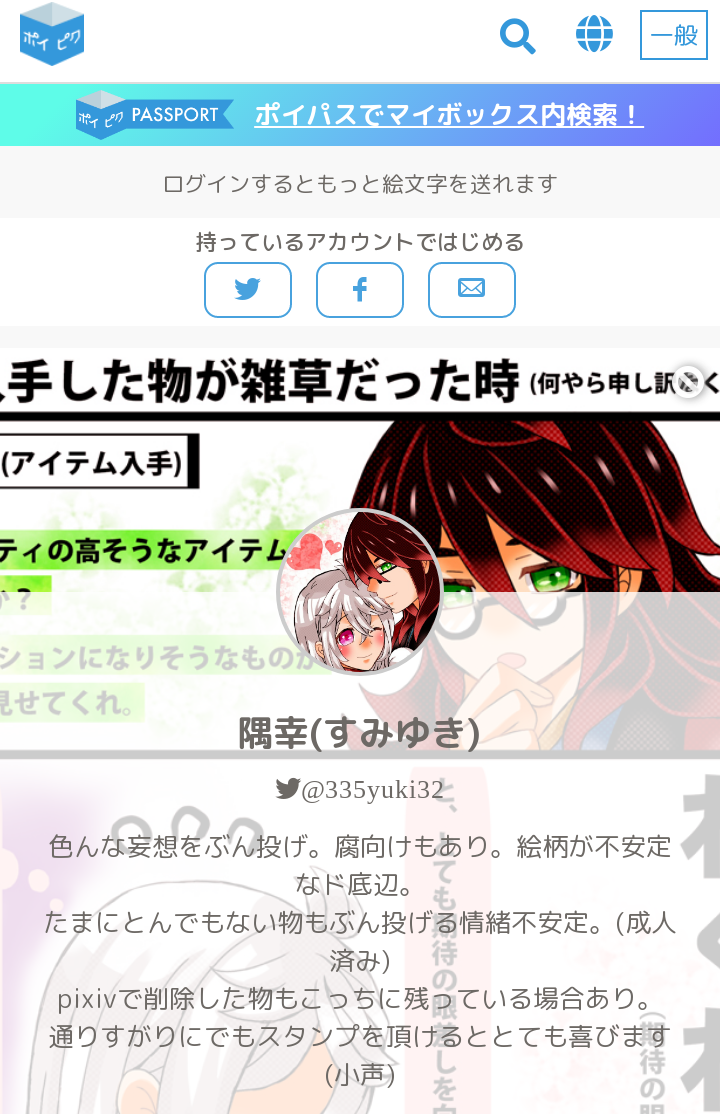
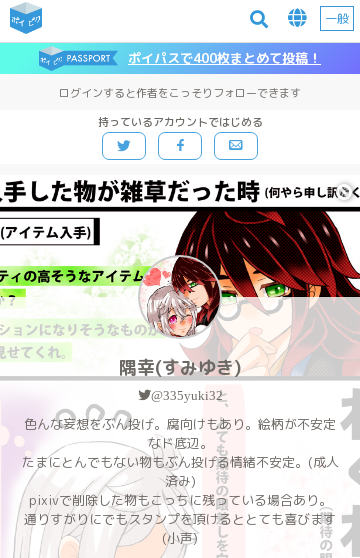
[254,96,644,132] ポイパスでマイボックス内検索！ -> [128,49,321,67] ポイパスで400枚まとめて投稿！
[162,168,558,200] ログインするともっと絵文字を送れます -> [59,85,301,101] ログインすると作者をこっそりフォローできます

